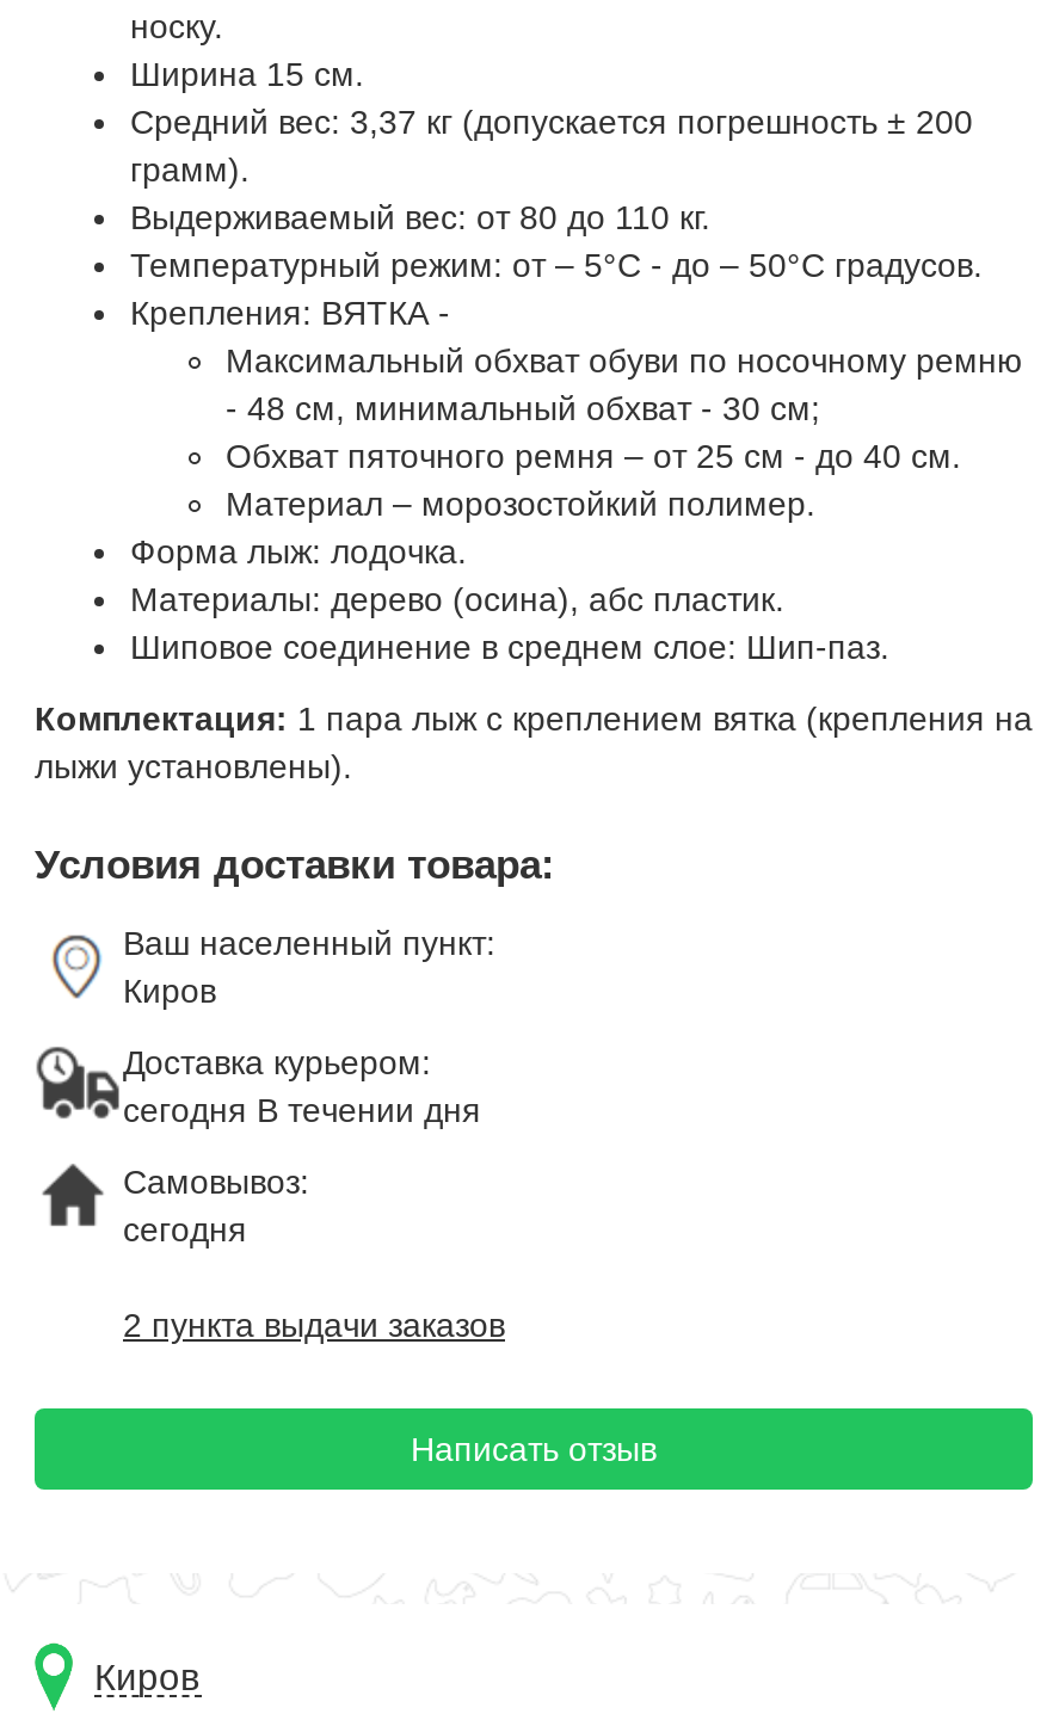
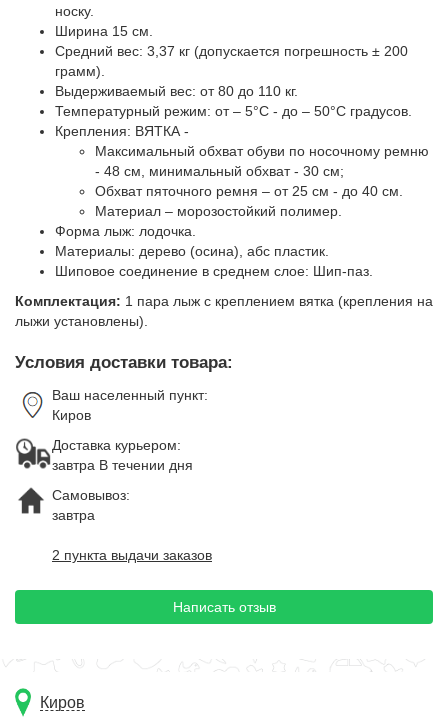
[123,1090,481,1128] сегодня В течении дня -> [52,457,193,473] завтра В течении дня
[123,1209,247,1248] сегодня -> [52,507,95,523] завтра

